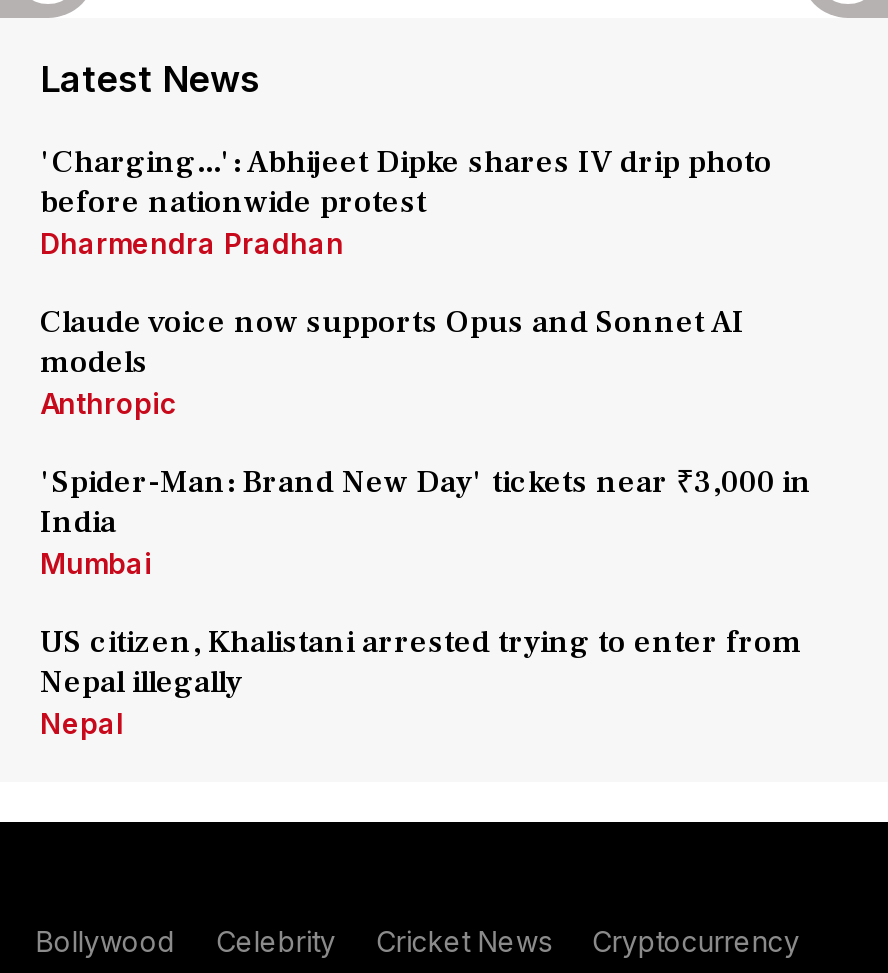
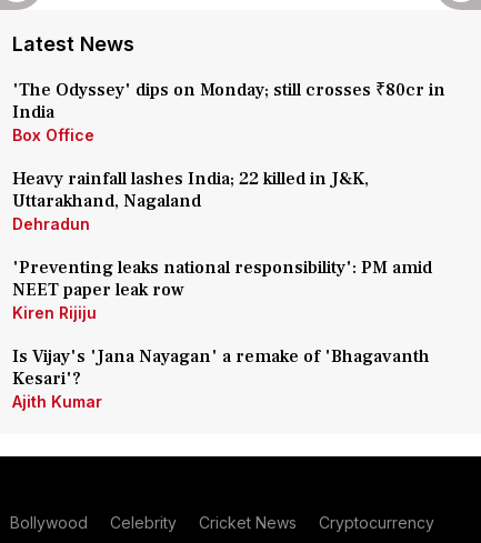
[40,142,812,502] 'Charging...': Abhijeet Dipke shares IV drip photo | before nationwide protest | Dharmendra Pradhan | Claude voice now supports Opus and Sonnet AI | models | Anthropic | 'Spider-Man: Brand New Day' tickets near ₹3,000 in -> [12,79,445,101] 'The Odyssey' dips on Monday; still crosses ₹80cr in
moved [40,502,116,542] -> [12,101,54,123]: India
[40,546,802,740] Mumbai | US citizen, Khalistani arrested trying to enter from | Nepal illegally | Nepal -> [12,125,432,411] Box Office | Heavy rainfall lashes India; 22 killed in J&K, | Uttarakhand, Nagaland | Dehradun | 'Preventing leaks national responsibility': PM amid | NEET paper leak row | Kiren Rijiju | Is Vijay's 'Jana Nayagan' a remake of 'Bhagavanth | Kesari'? | Ajith Kumar

